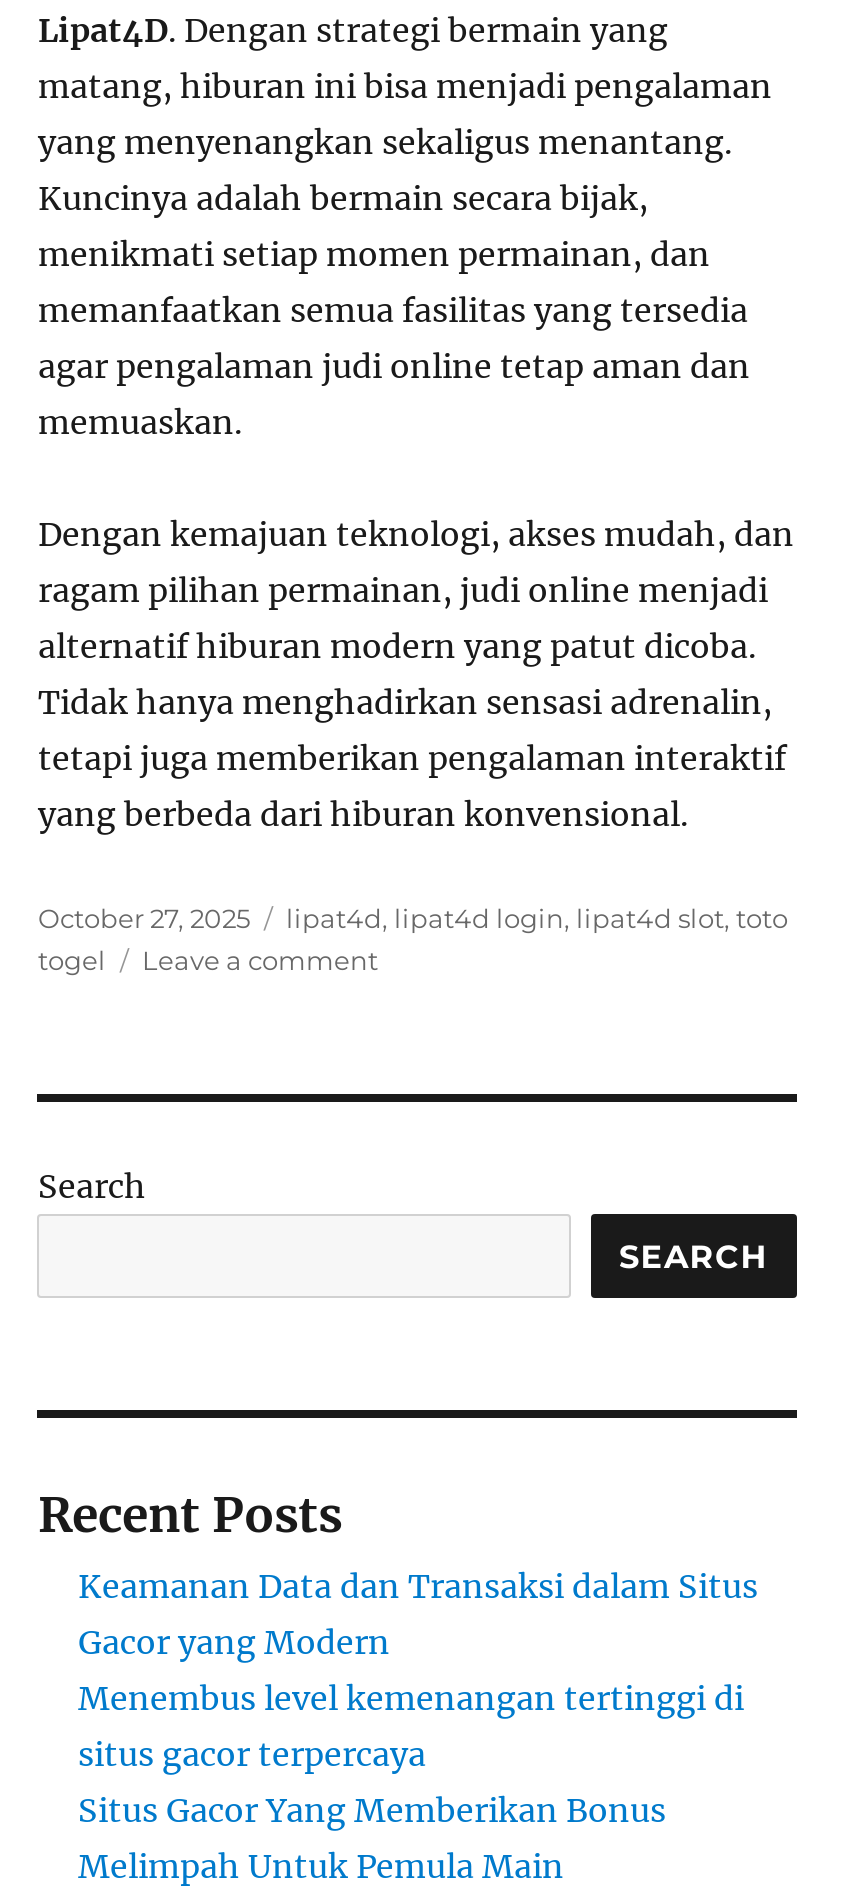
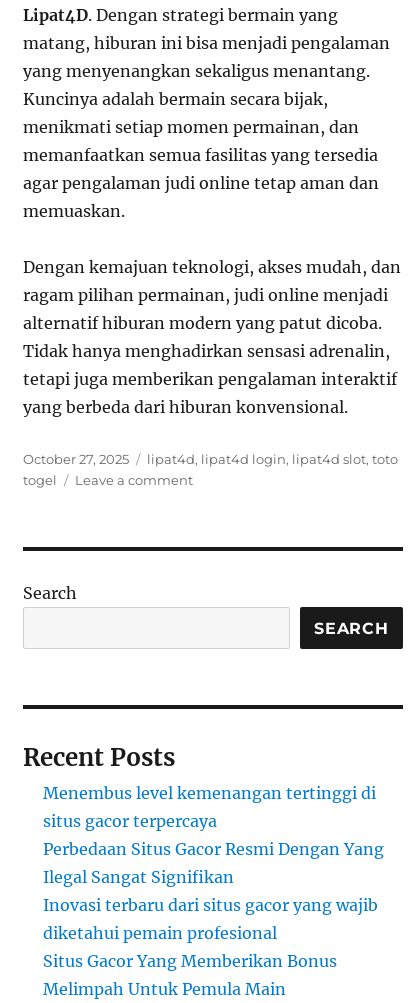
[78,1566,758,1662] Keamanan Data dan Transaksi dalam Situs | Gacor yang Modern -> none
moved [78,1678,744,1774] -> [43,783,376,831]: Menembus level kemenangan tertinggi di | situs gacor terpercaya
none -> [43,839,384,943] Perbedaan Situs Gacor Resmi Dengan Yang | Ilegal Sangat Signifikan | Inovasi terbaru dari situs gacor yang wajib | diketahui pemain profesional

